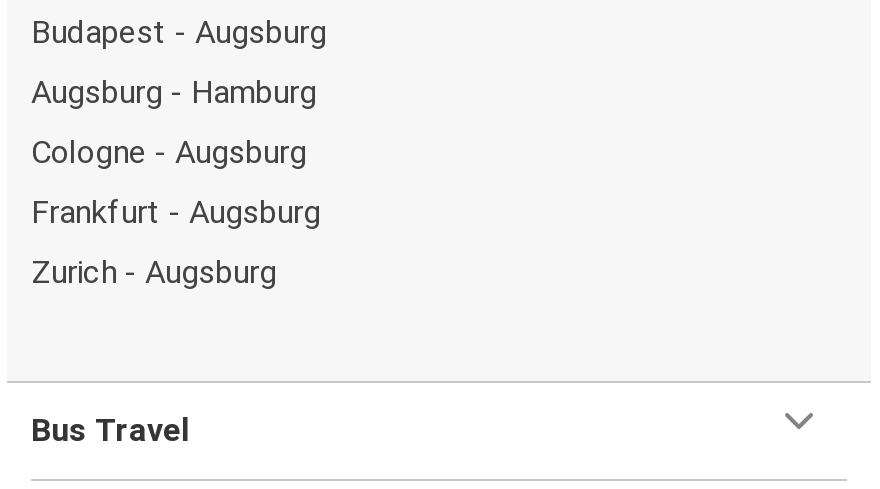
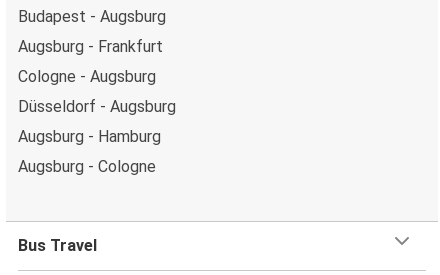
none -> [18,36,163,55] Augsburg - Frankfurt
moved [31,72,317,110] -> [18,126,161,145]: Augsburg - Hamburg
[31,192,321,290] Frankfurt - Augsburg | Zurich - Augsburg -> [18,96,176,175] Düsseldorf - Augsburg | Augsburg - Cologne

